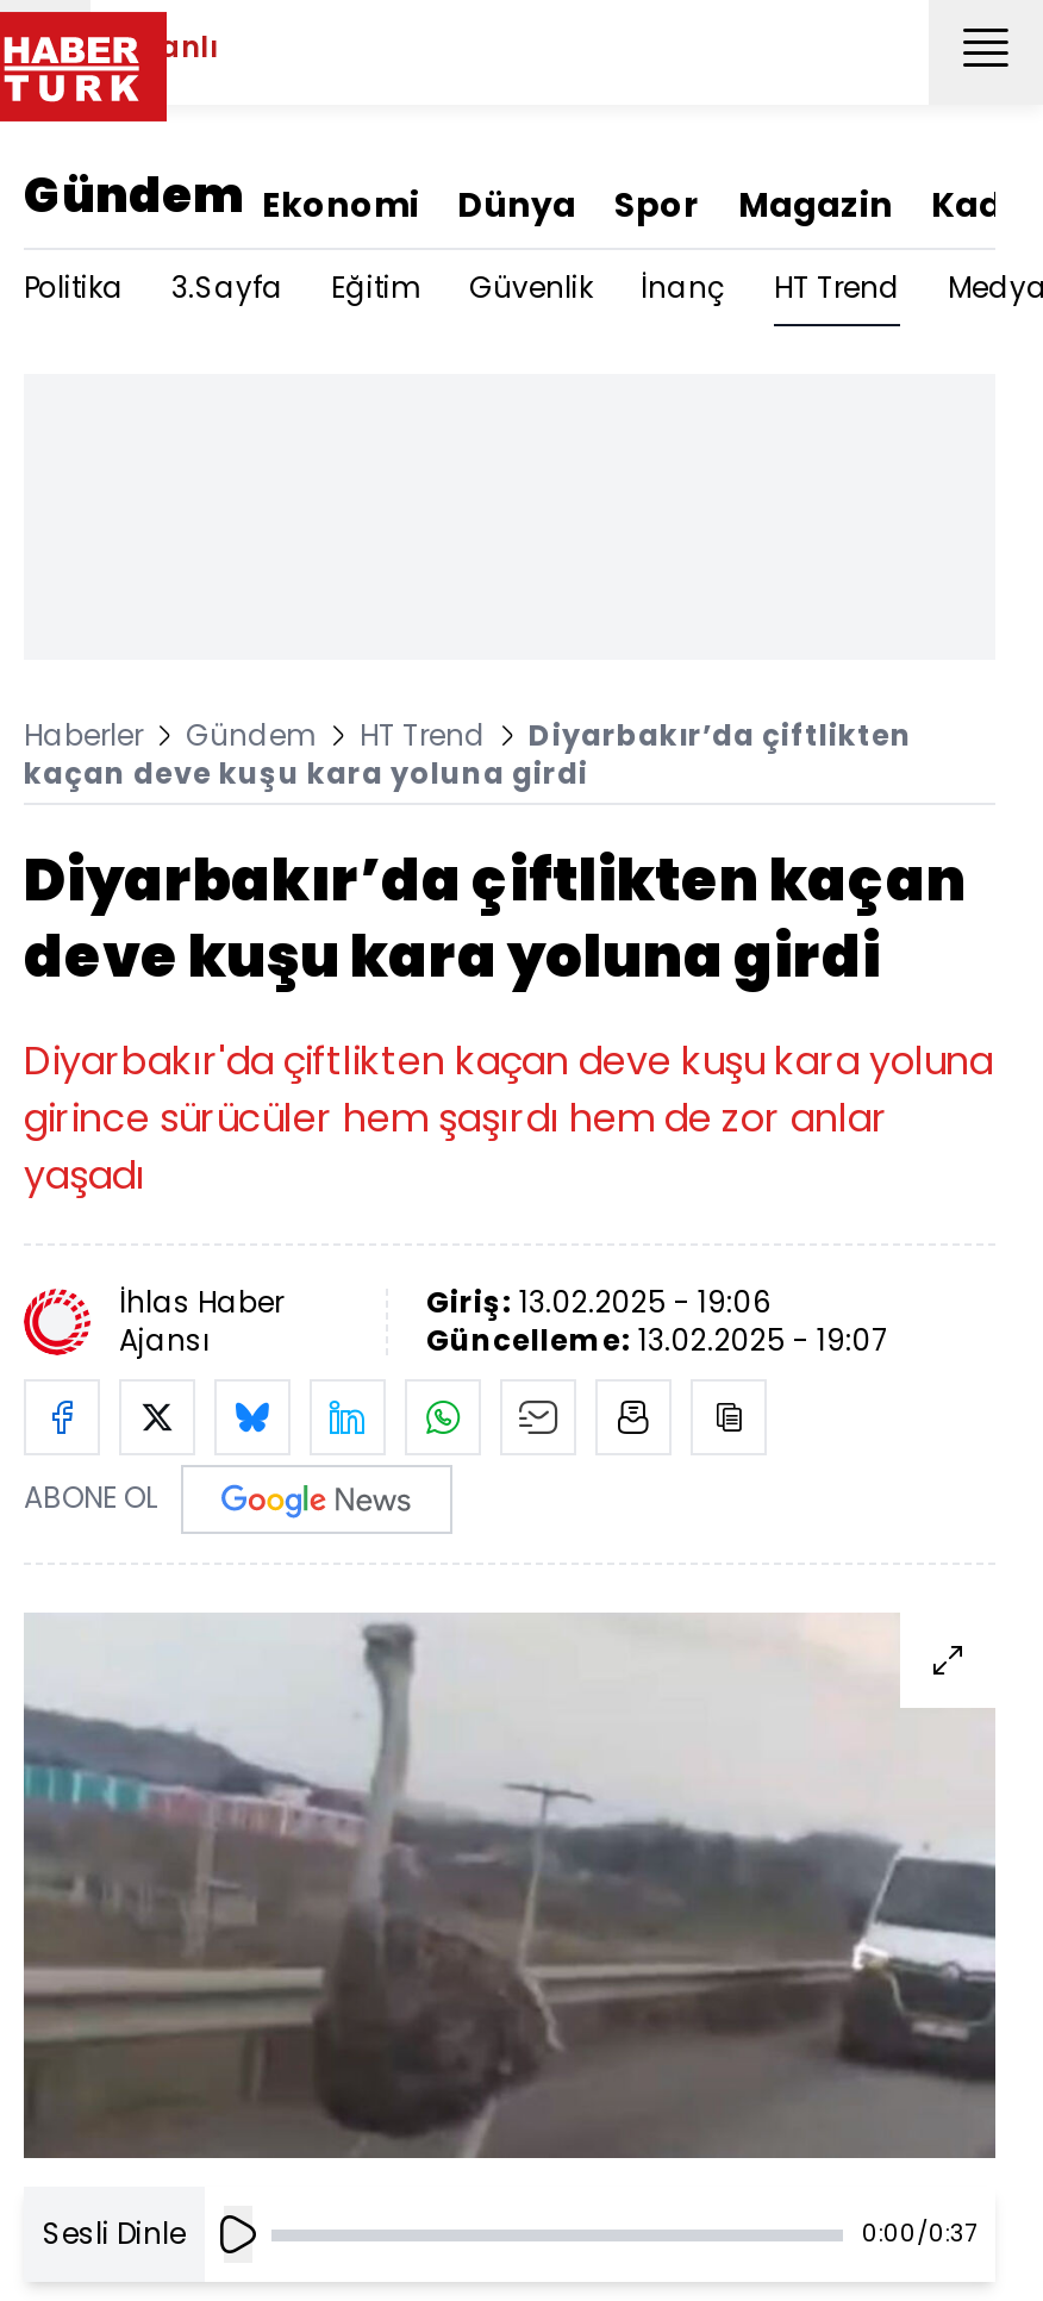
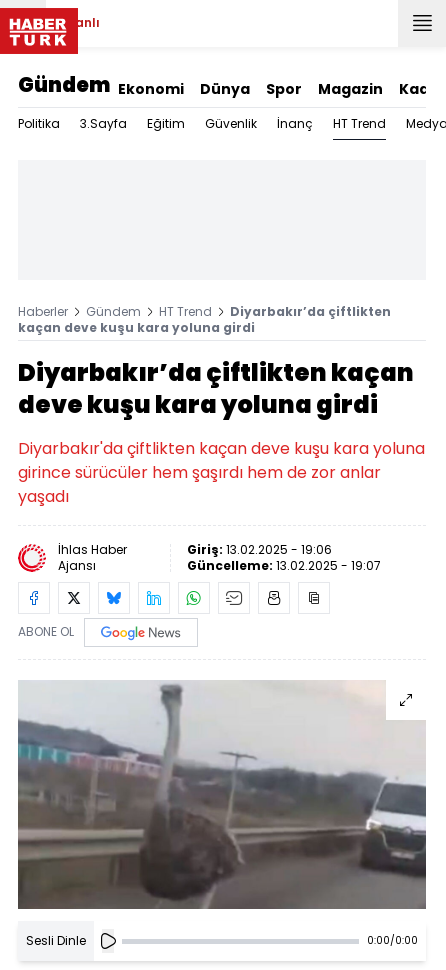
[862,2216,976,2252] 0:00/0:37 -> [367,933,418,948] 0:00/0:00

